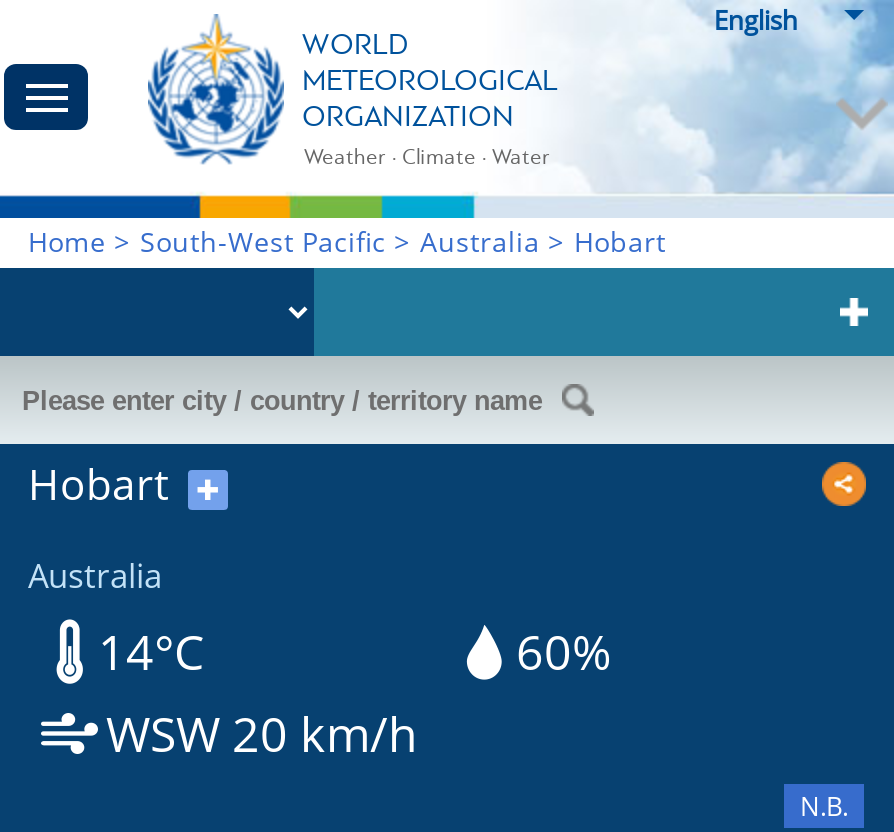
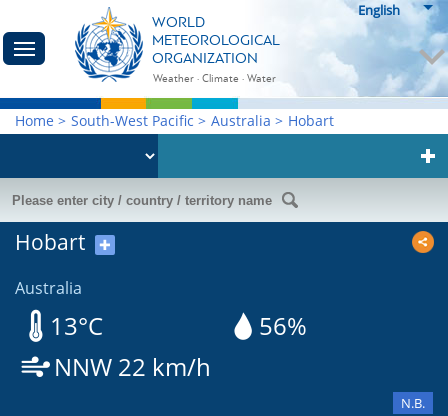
[98,618,612,766] 14°C | 60% | WSW 20 km/h -> [50,309,307,383] 13°C | 56% | NNW 22 km/h

